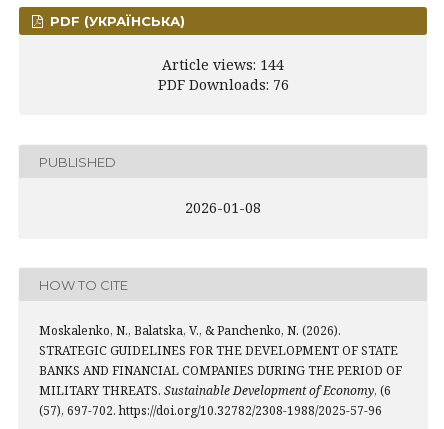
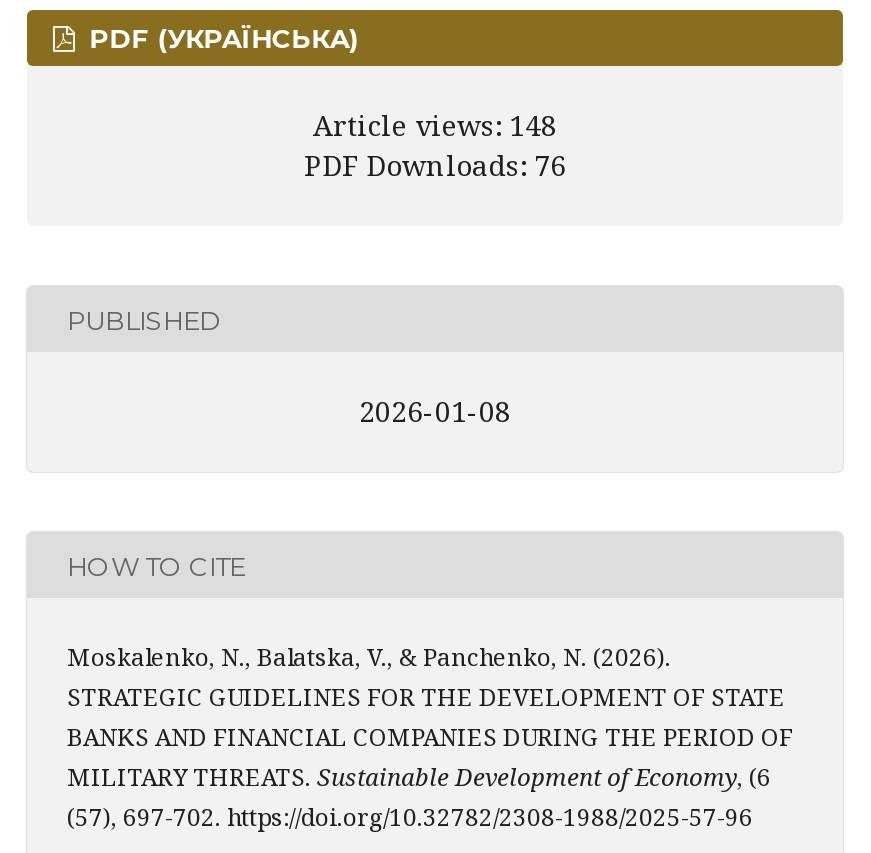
[162,55,284,74] Article views: 144 -> [313,106,557,144] Article views: 148

